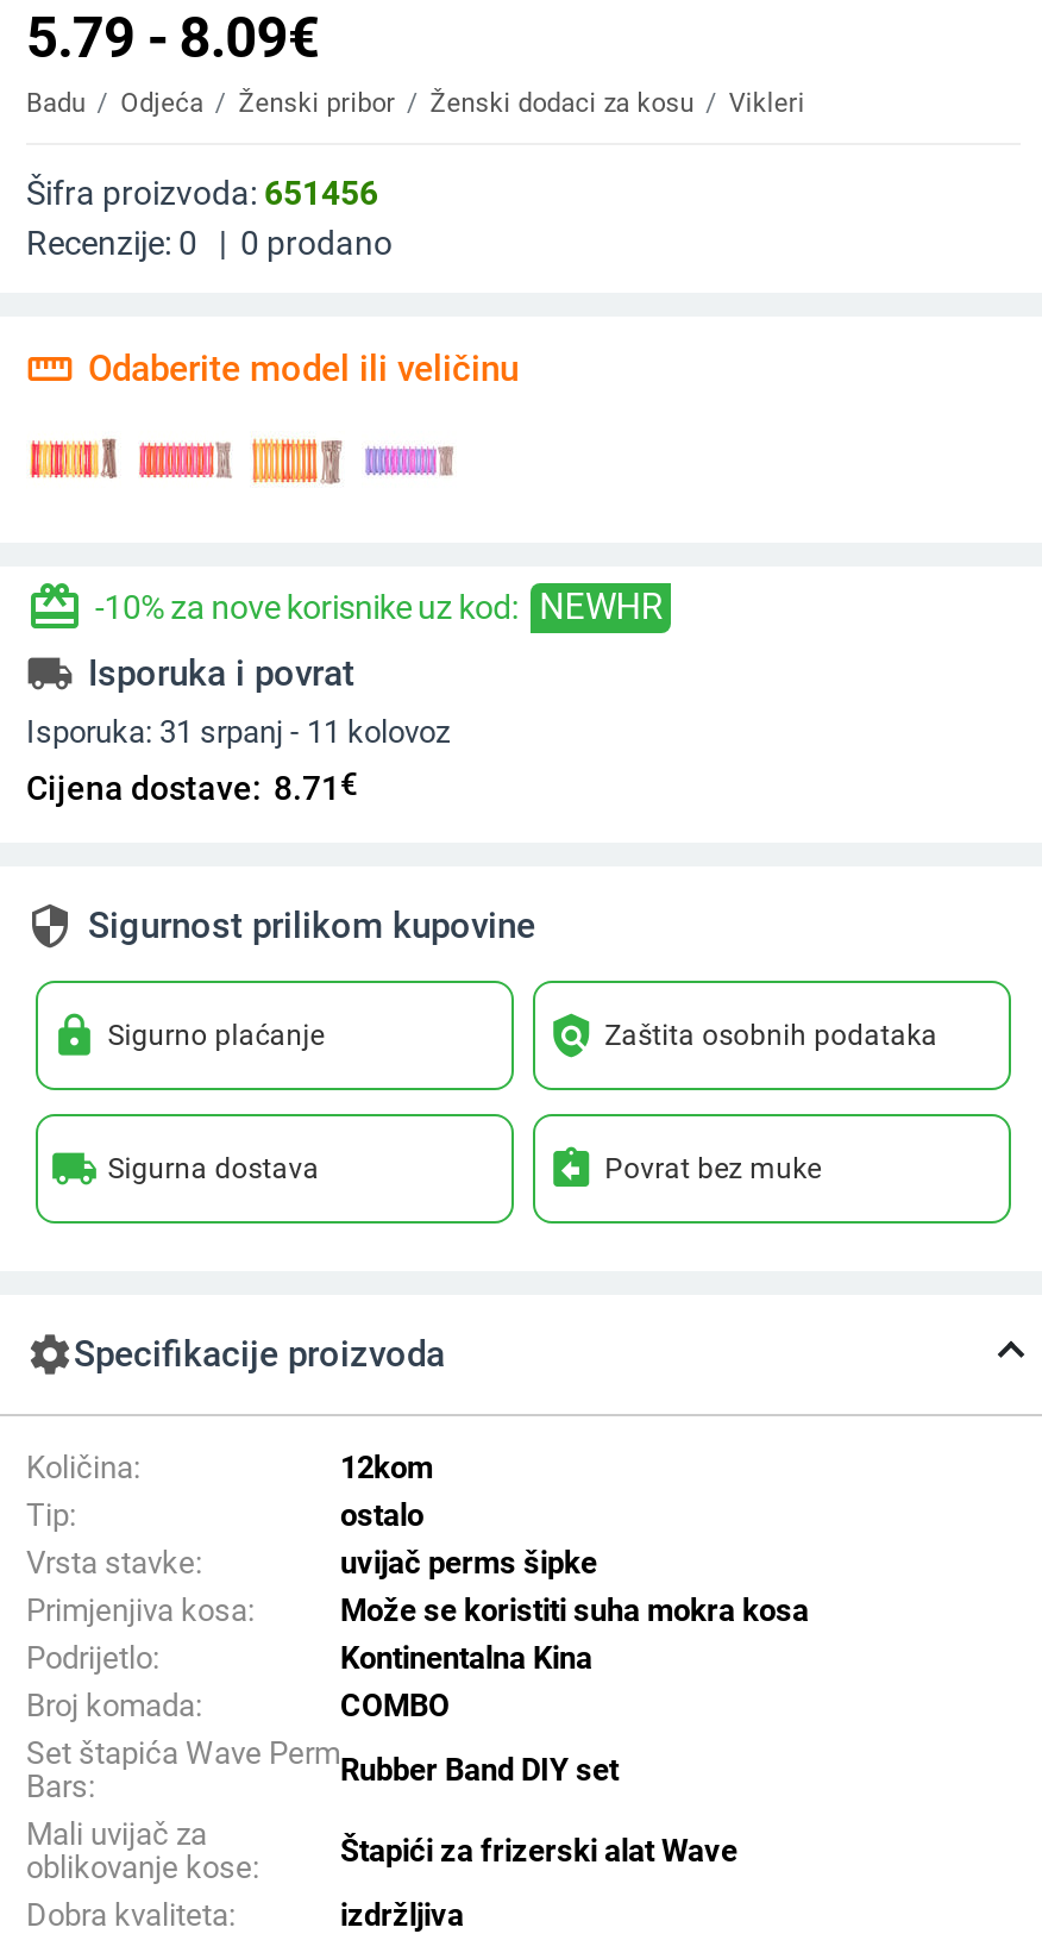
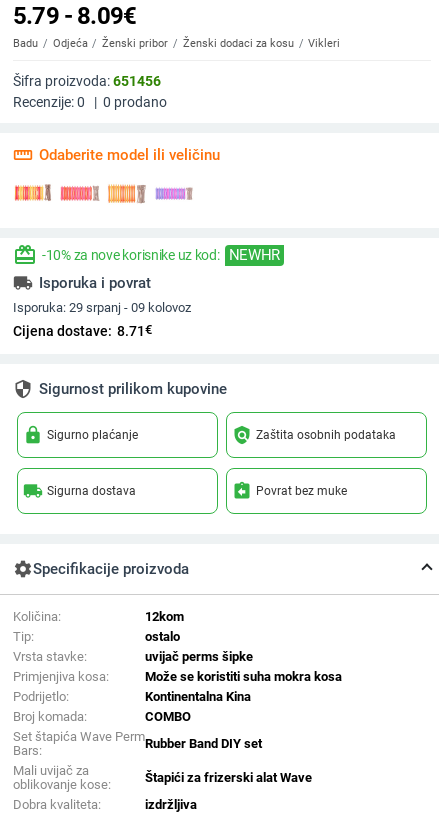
[26,715,450,750] Isporuka: 31 srpanj - 11 kolovoz -> [13,300,191,315] Isporuka: 29 srpanj - 09 kolovoz

